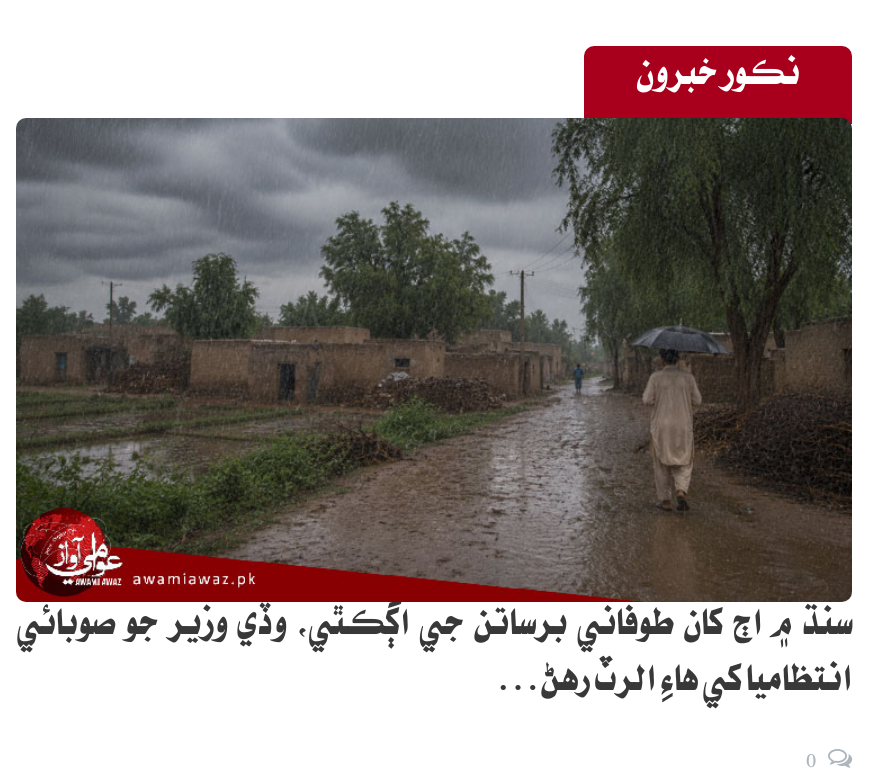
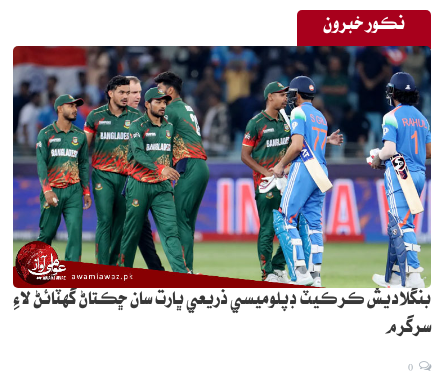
[14,118,854,708] [image] | سنڌ ۾ اڄ کان طوفاني برساتن جي اڳڪٿي، وڏي وزير جو صوبائي | انتظاميا کي هاءِ الرٽ رهڻ… -> [12,45,432,341] [image] | بنگلاديش ڪرڪيٽ ڊپلوميسي ذريعي ڀارت سان ڇڪتاڻ گهٽائڻ لاءِ | سرگرم

